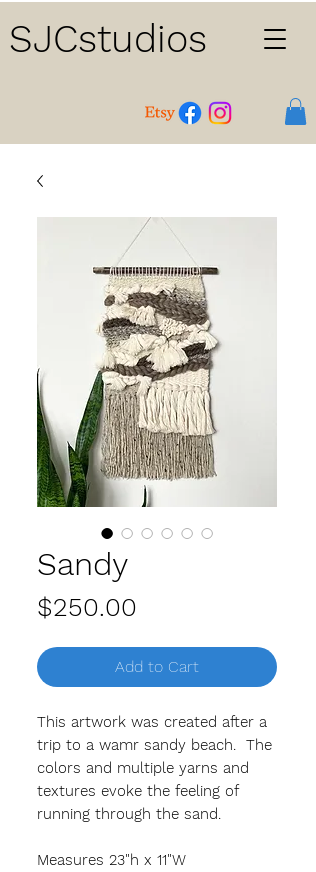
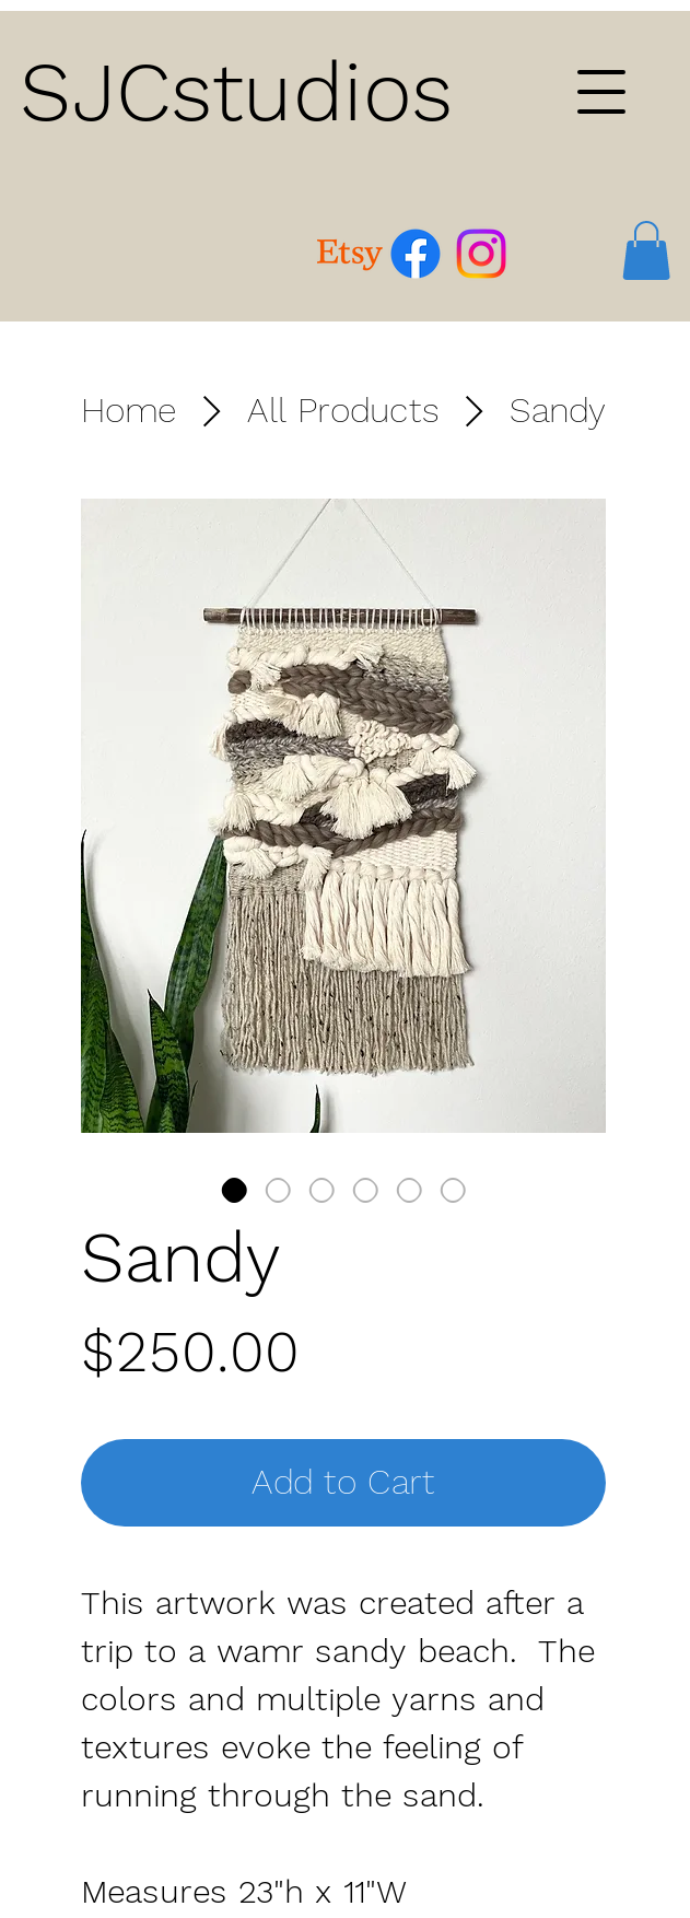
none -> [81,390,606,432] Home | All Products | Sandy

